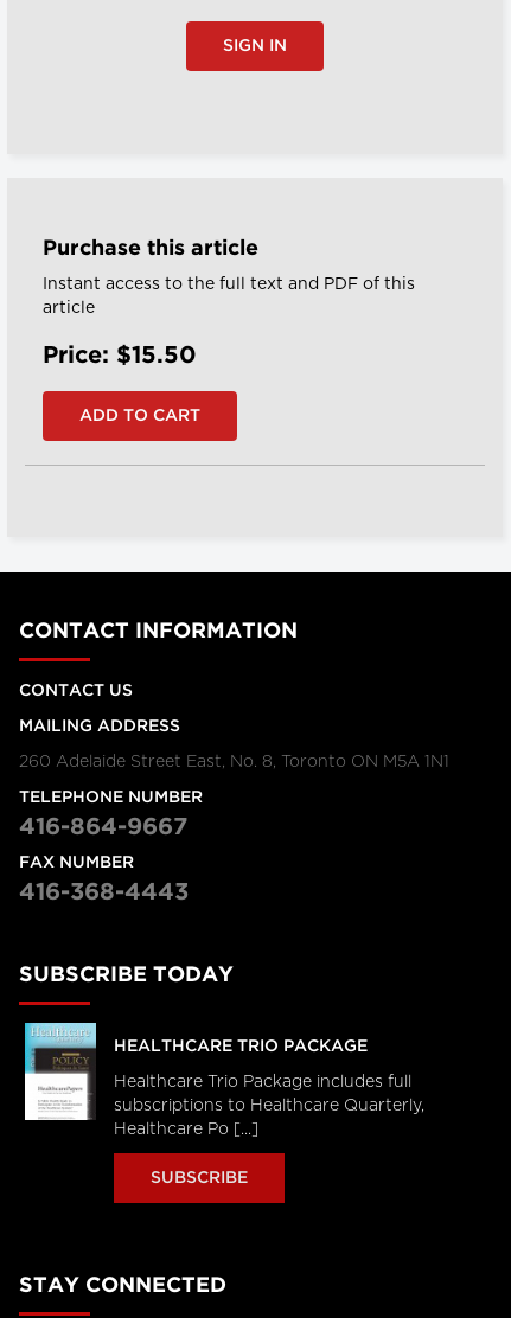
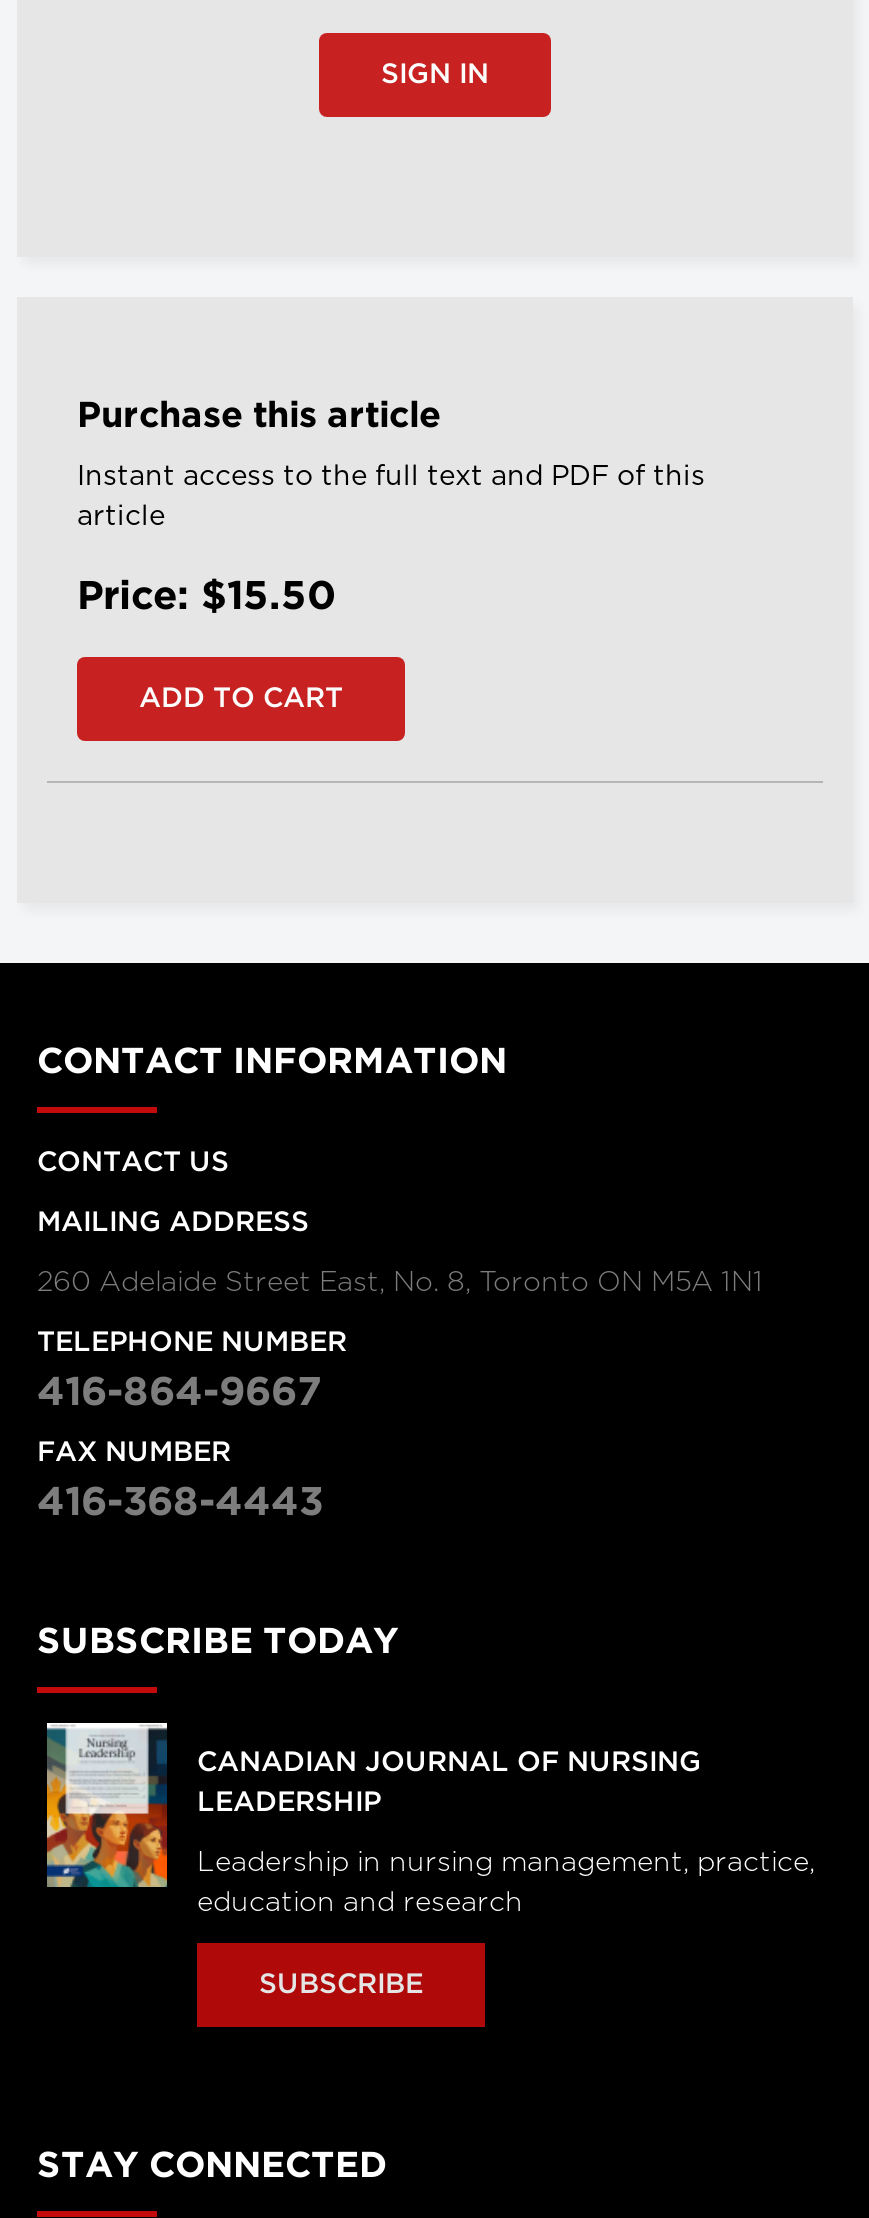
[24,1022,424,1138] [image] | HEALTHCARE TRIO PACKAGE | Healthcare Trio Package includes full | subscriptions to Healthcare Quarterly, | Healthcare Po [...] -> [45,1721,815,1918] [image] | CANADIAN JOURNAL OF NURSING | LEADERSHIP | Leadership in nursing management, practice, | education and research

